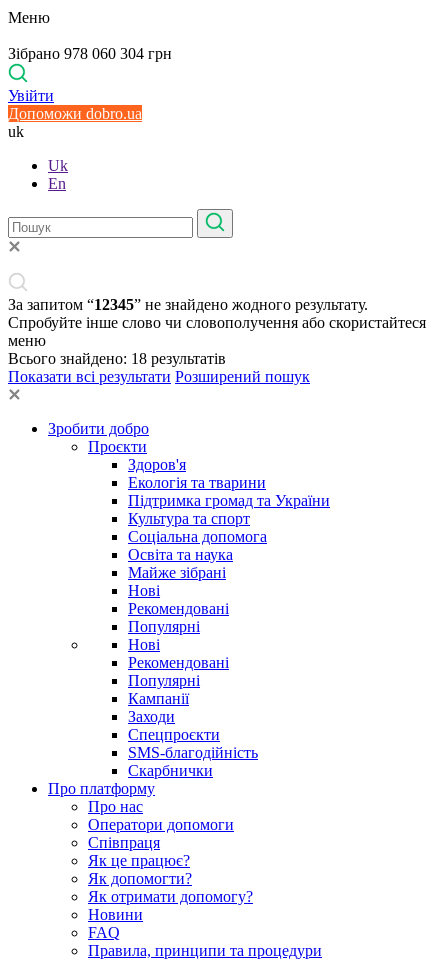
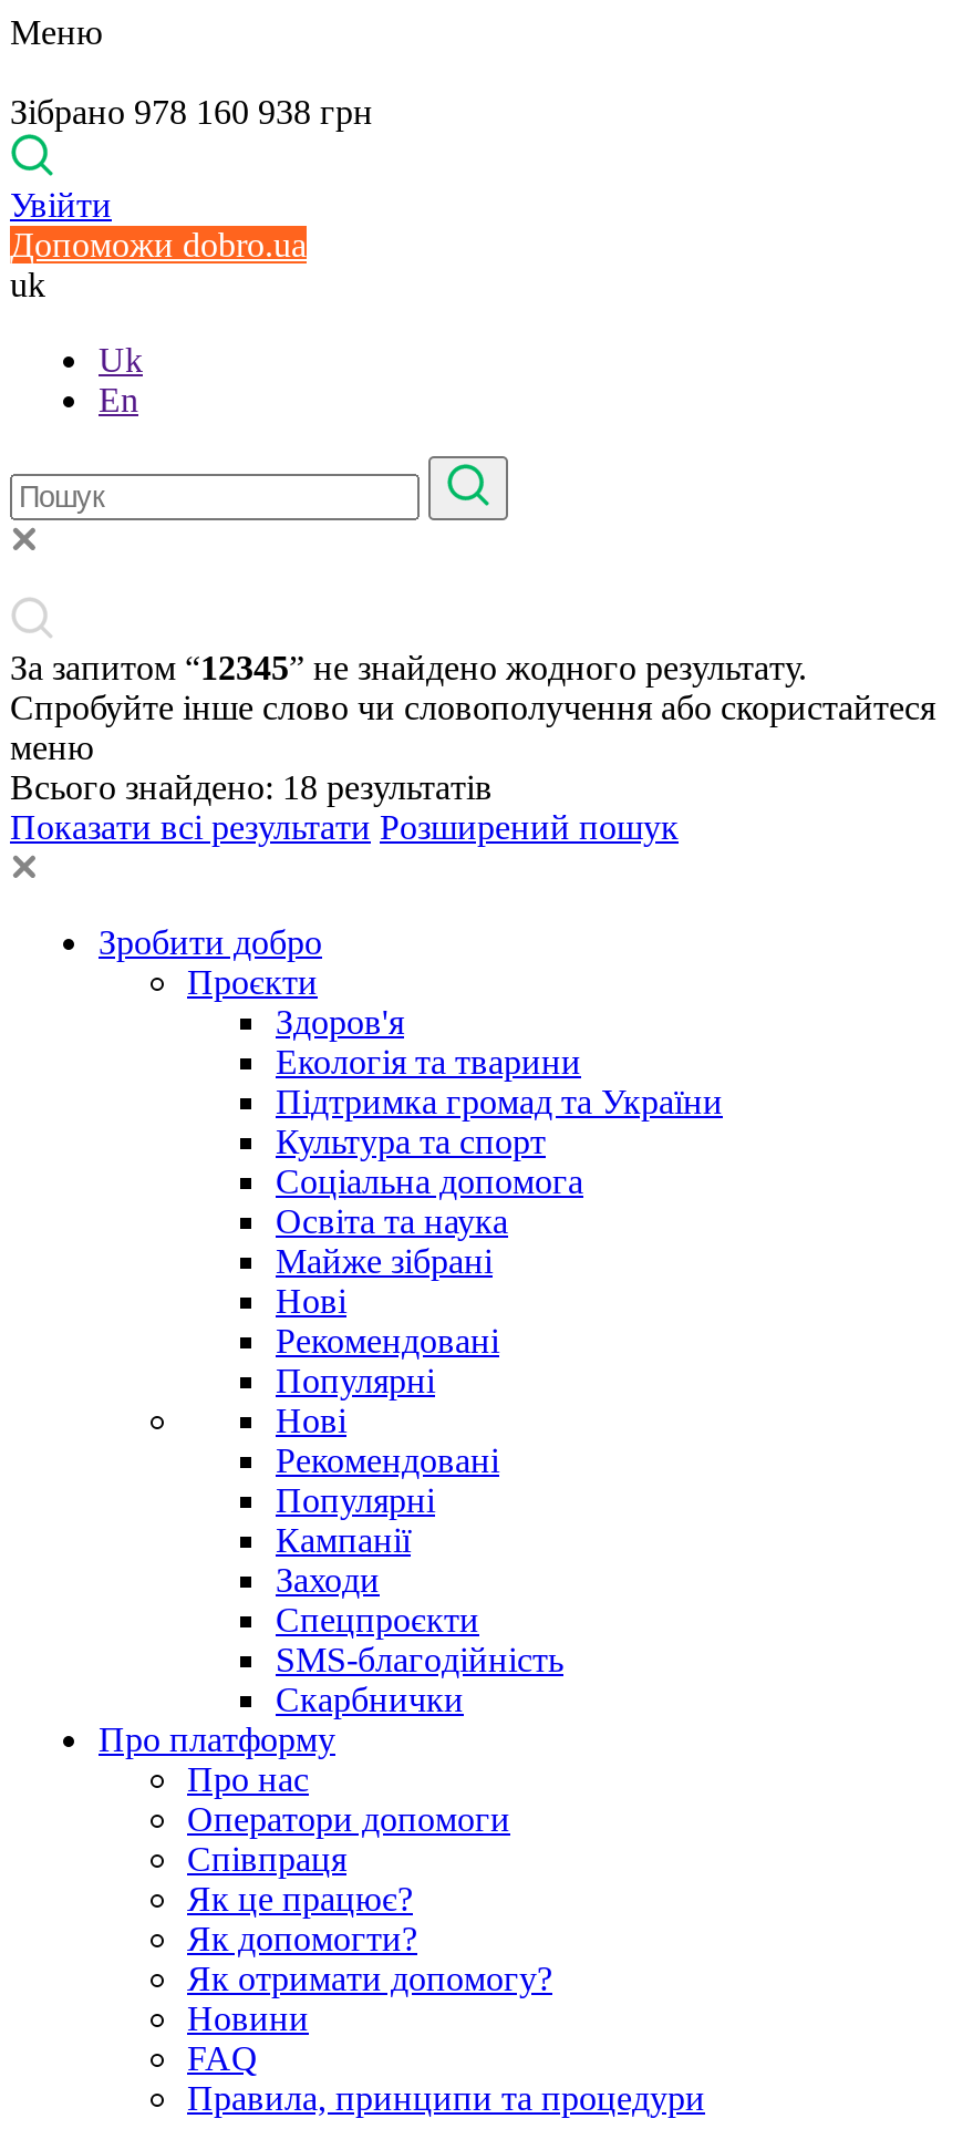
[8,45,172,62] Зібрано 978 060 304 грн -> [10,93,373,131] Зібрано 978 160 938 грн

